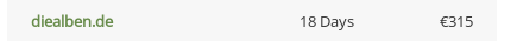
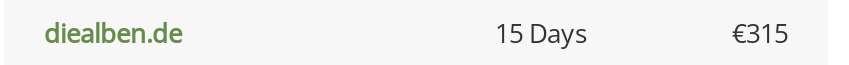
[299,11,354,32] 18 Days -> [495,15,587,51] 15 Days

